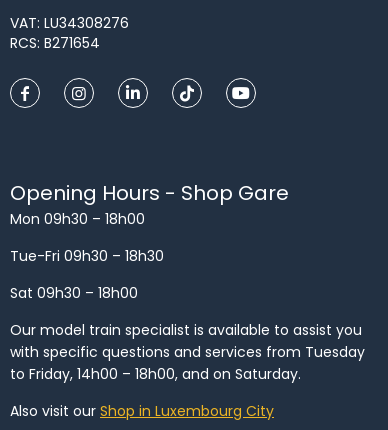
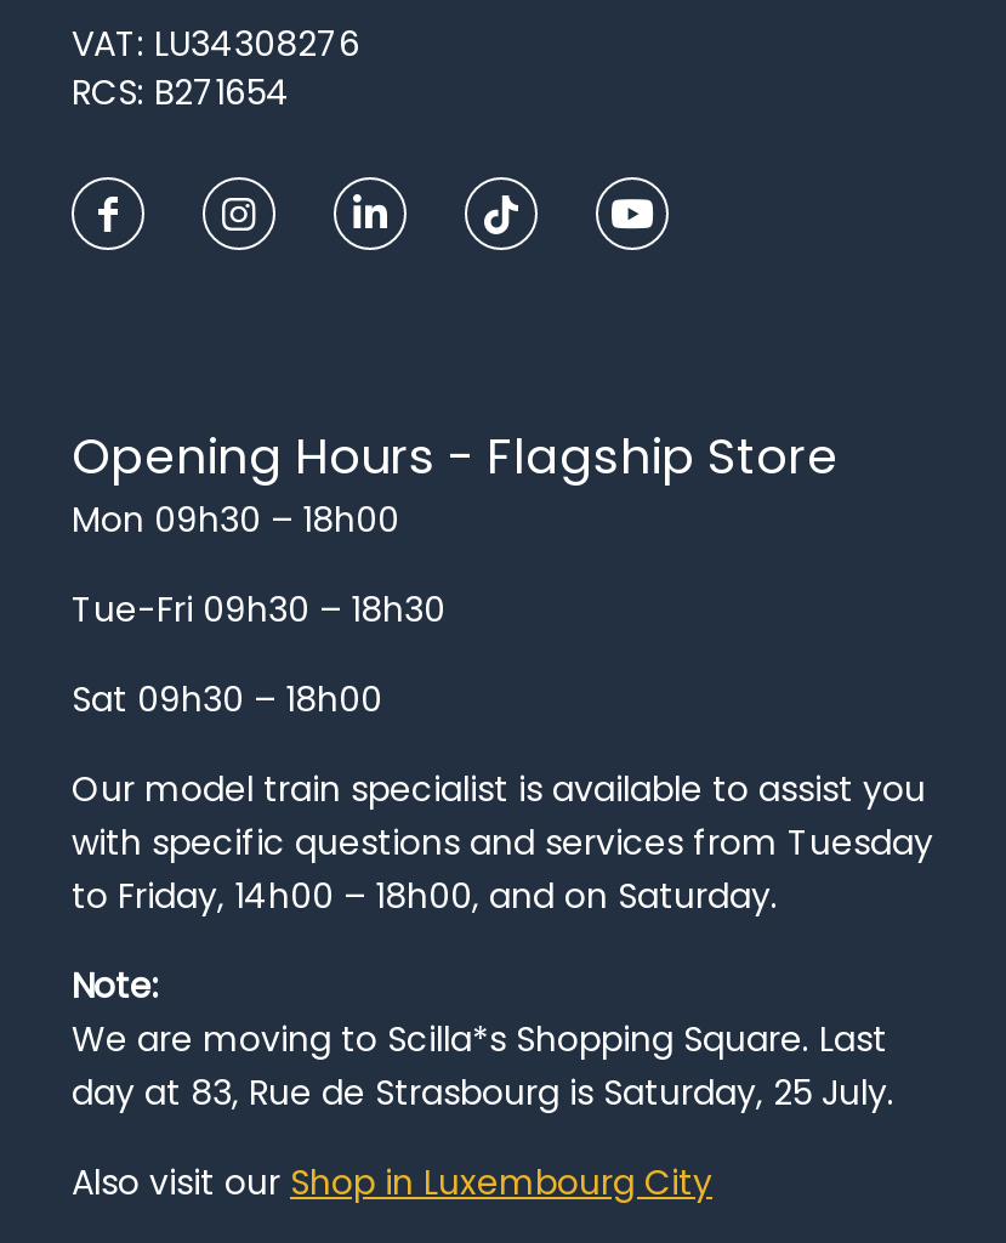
[10,179,289,207] Opening Hours - Shop Gare -> [72,422,839,490] Opening Hours - Flagship Store
none -> [72,961,894,1117] Note: | We are moving to Scilla*s Shopping Square. Last | day at 83, Rue de Strasbourg is Saturday, 25 July.

